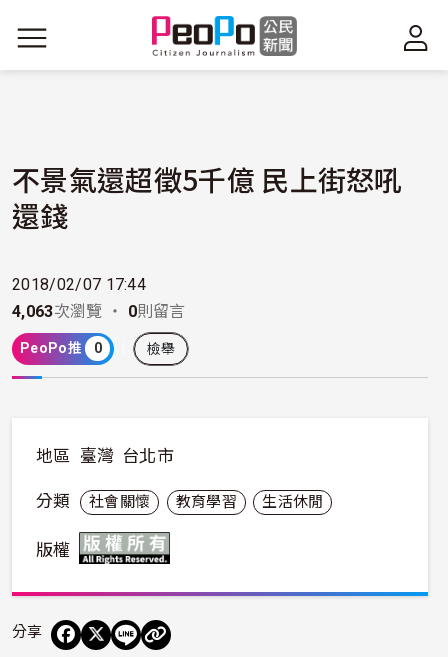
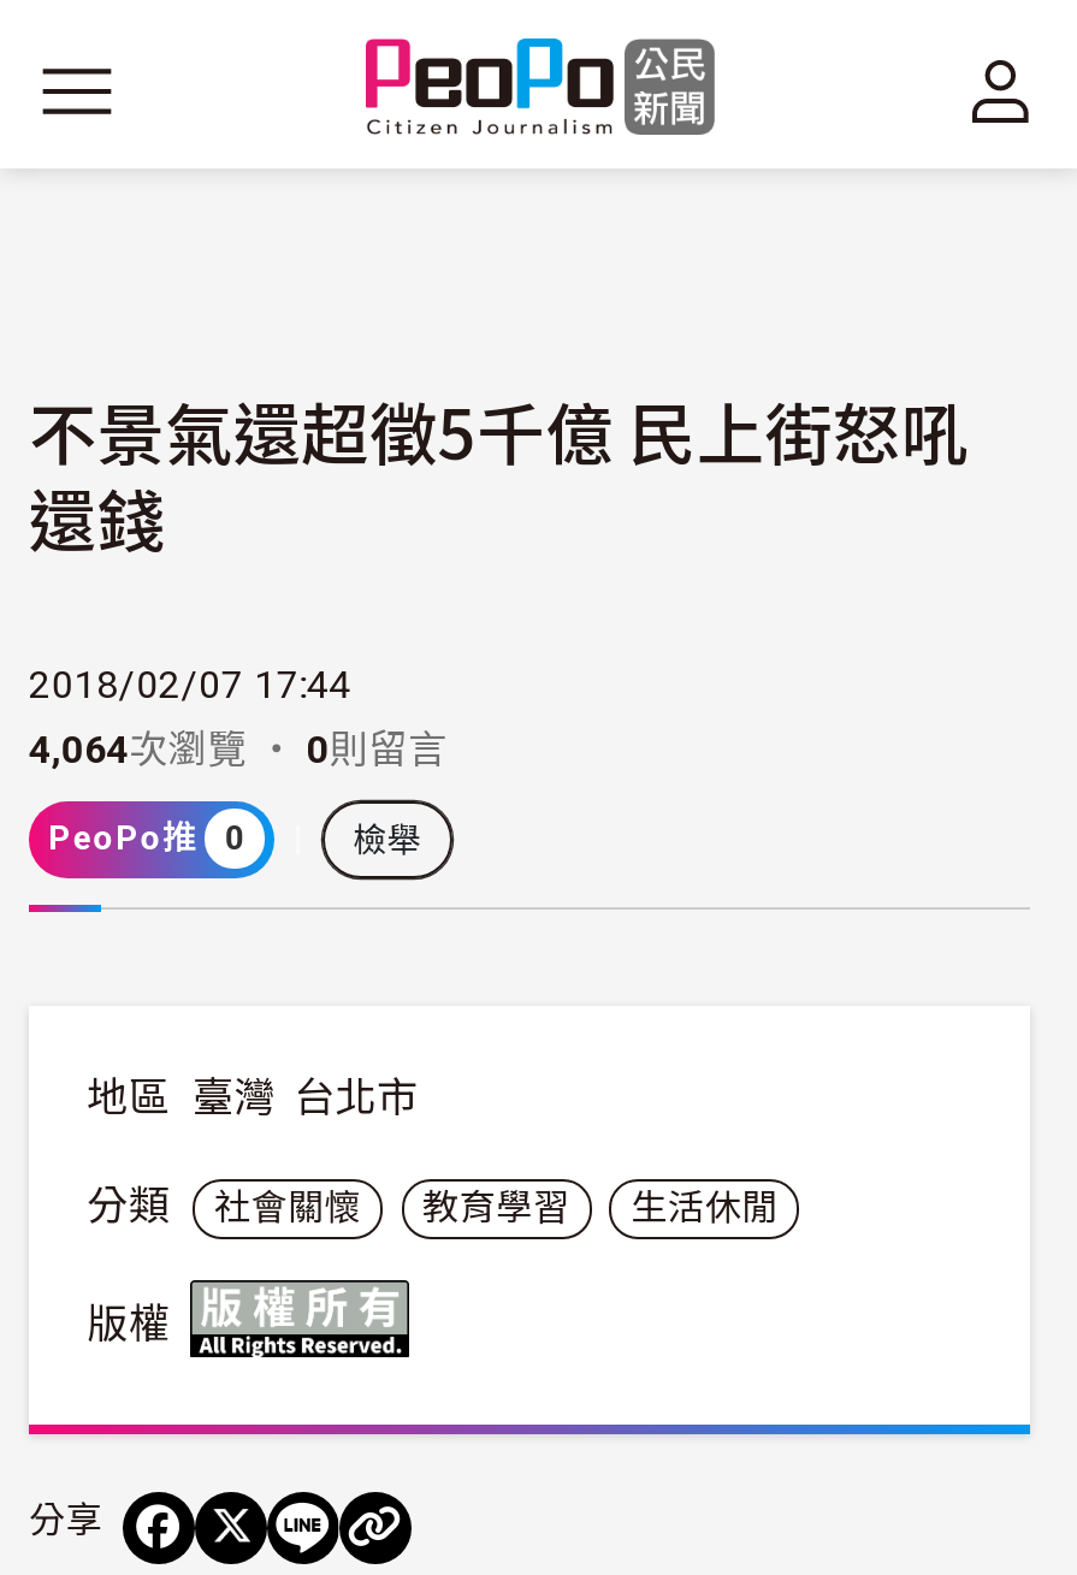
[12,302,186,321] 4,063次瀏覽 ・0則留言 -> [29,726,447,772] 4,064次瀏覽 ・0則留言

